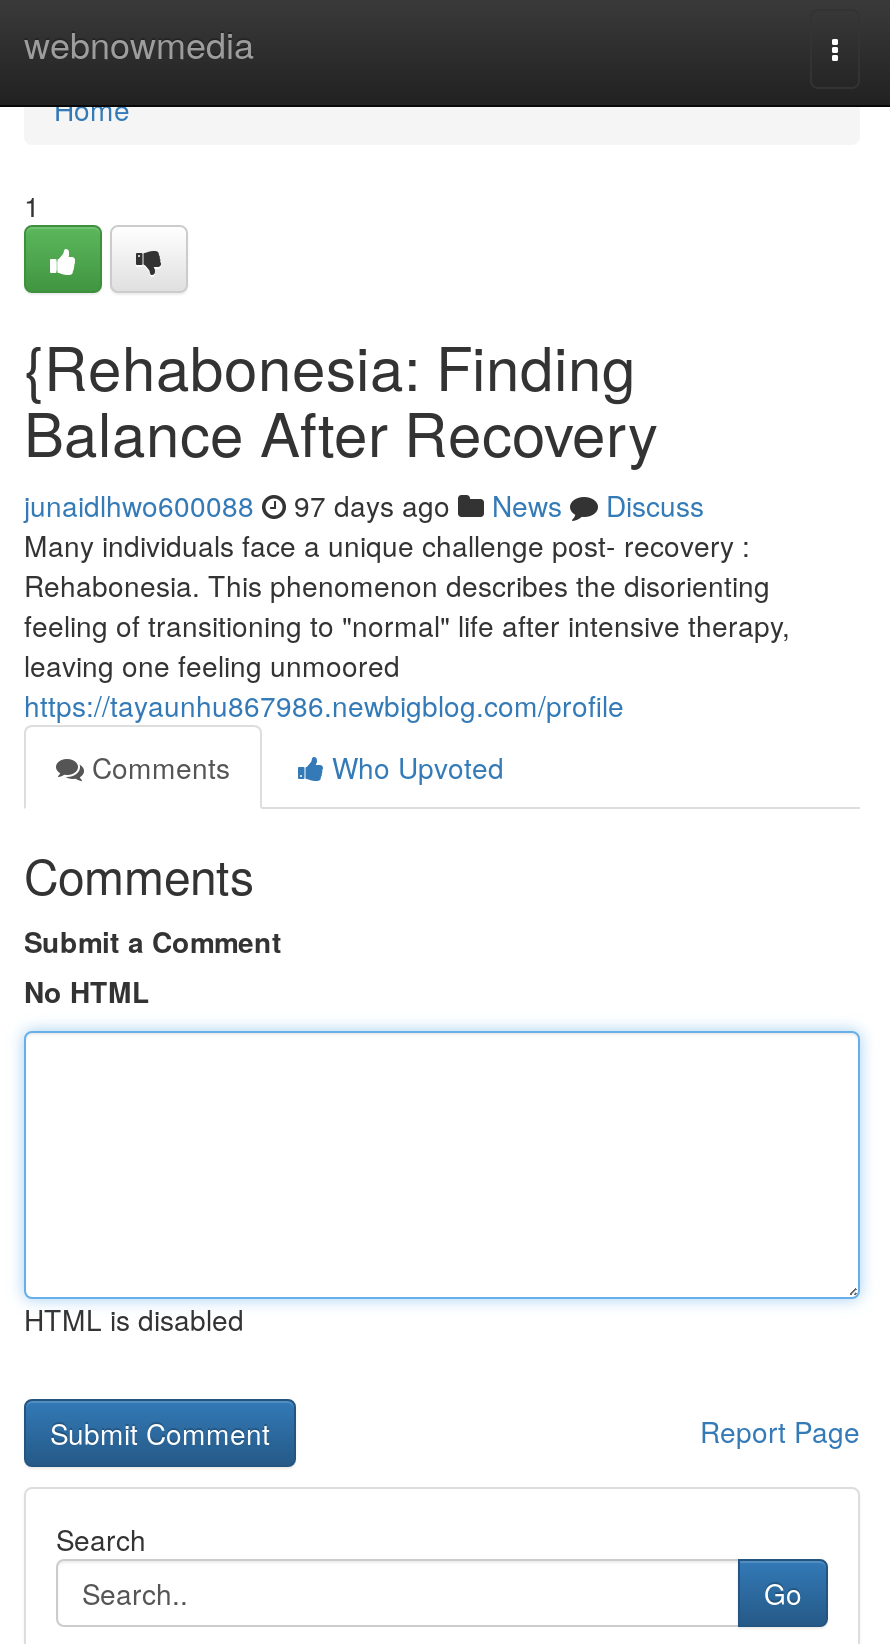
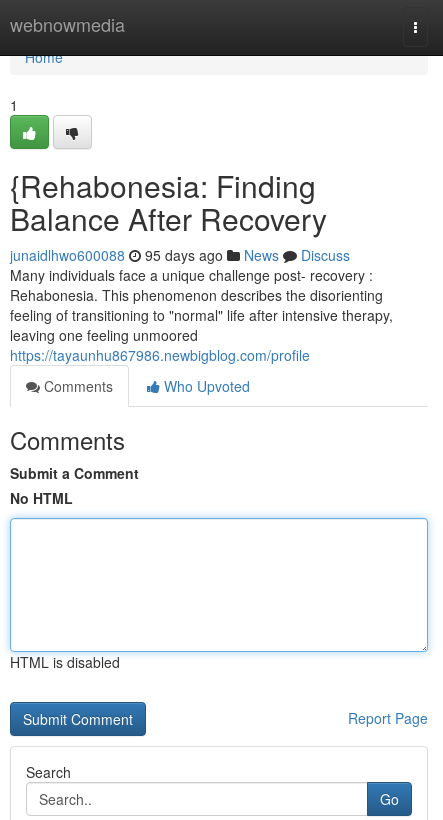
[24,485,704,525] junaidlhwo600088 97 days ago News Discuss -> [10,245,350,265] junaidlhwo600088 95 days ago News Discuss

